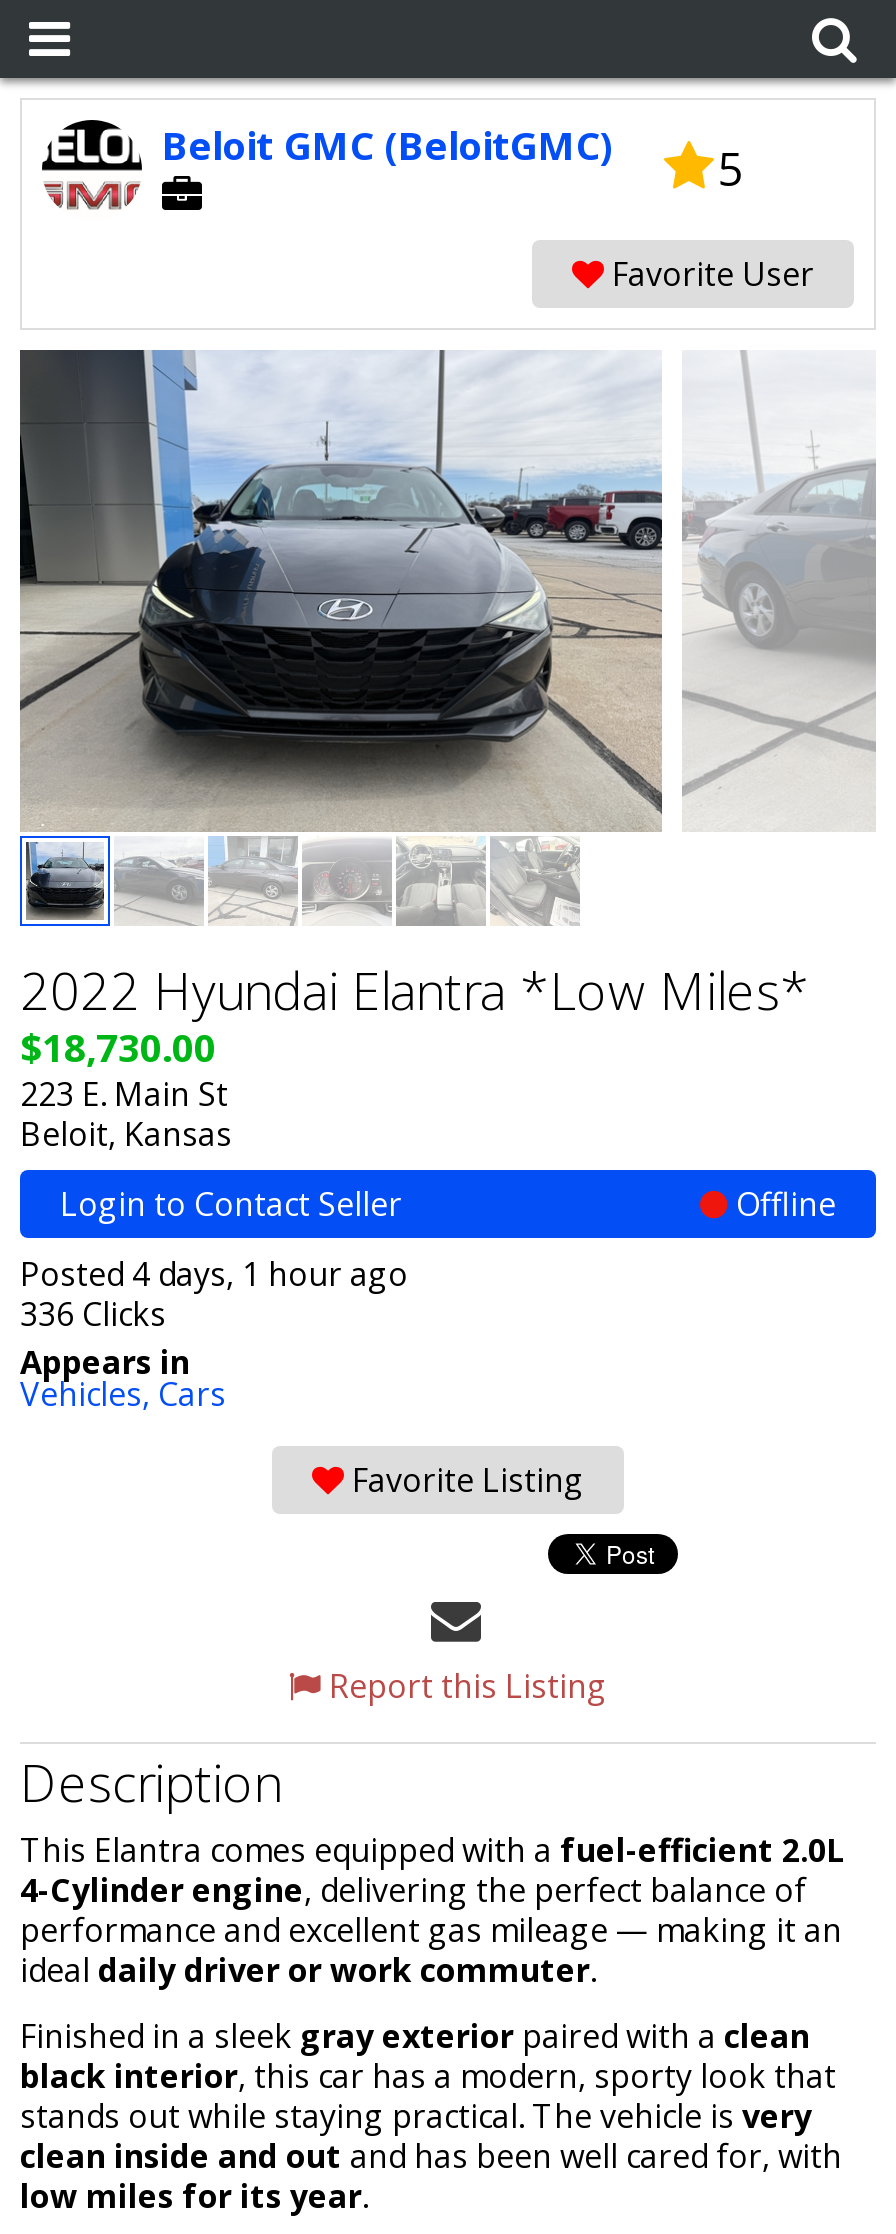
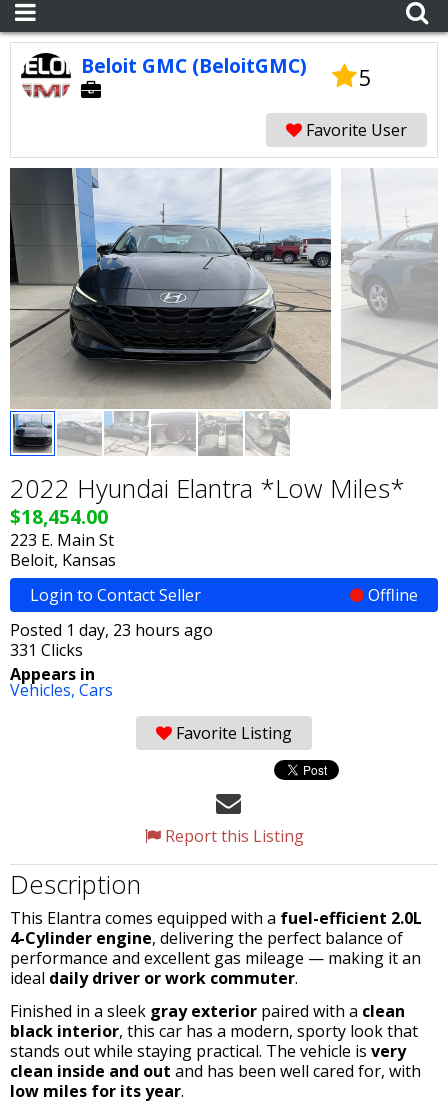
[20,1020,216,1074] $18,730.00 -> [10,503,108,530] $18,454.00
[20,1252,408,1296] Posted 4 days, 1 hour ago -> [10,619,213,641] Posted 1 day, 23 hours ago
[20,1292,166,1336] 336 Clicks -> [10,639,83,661] 331 Clicks

